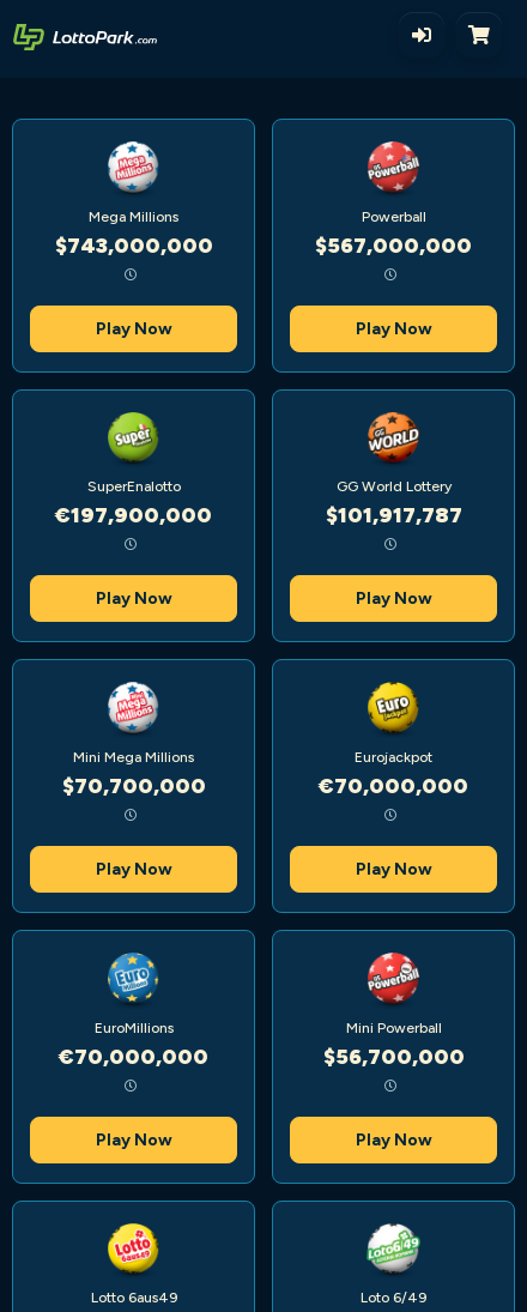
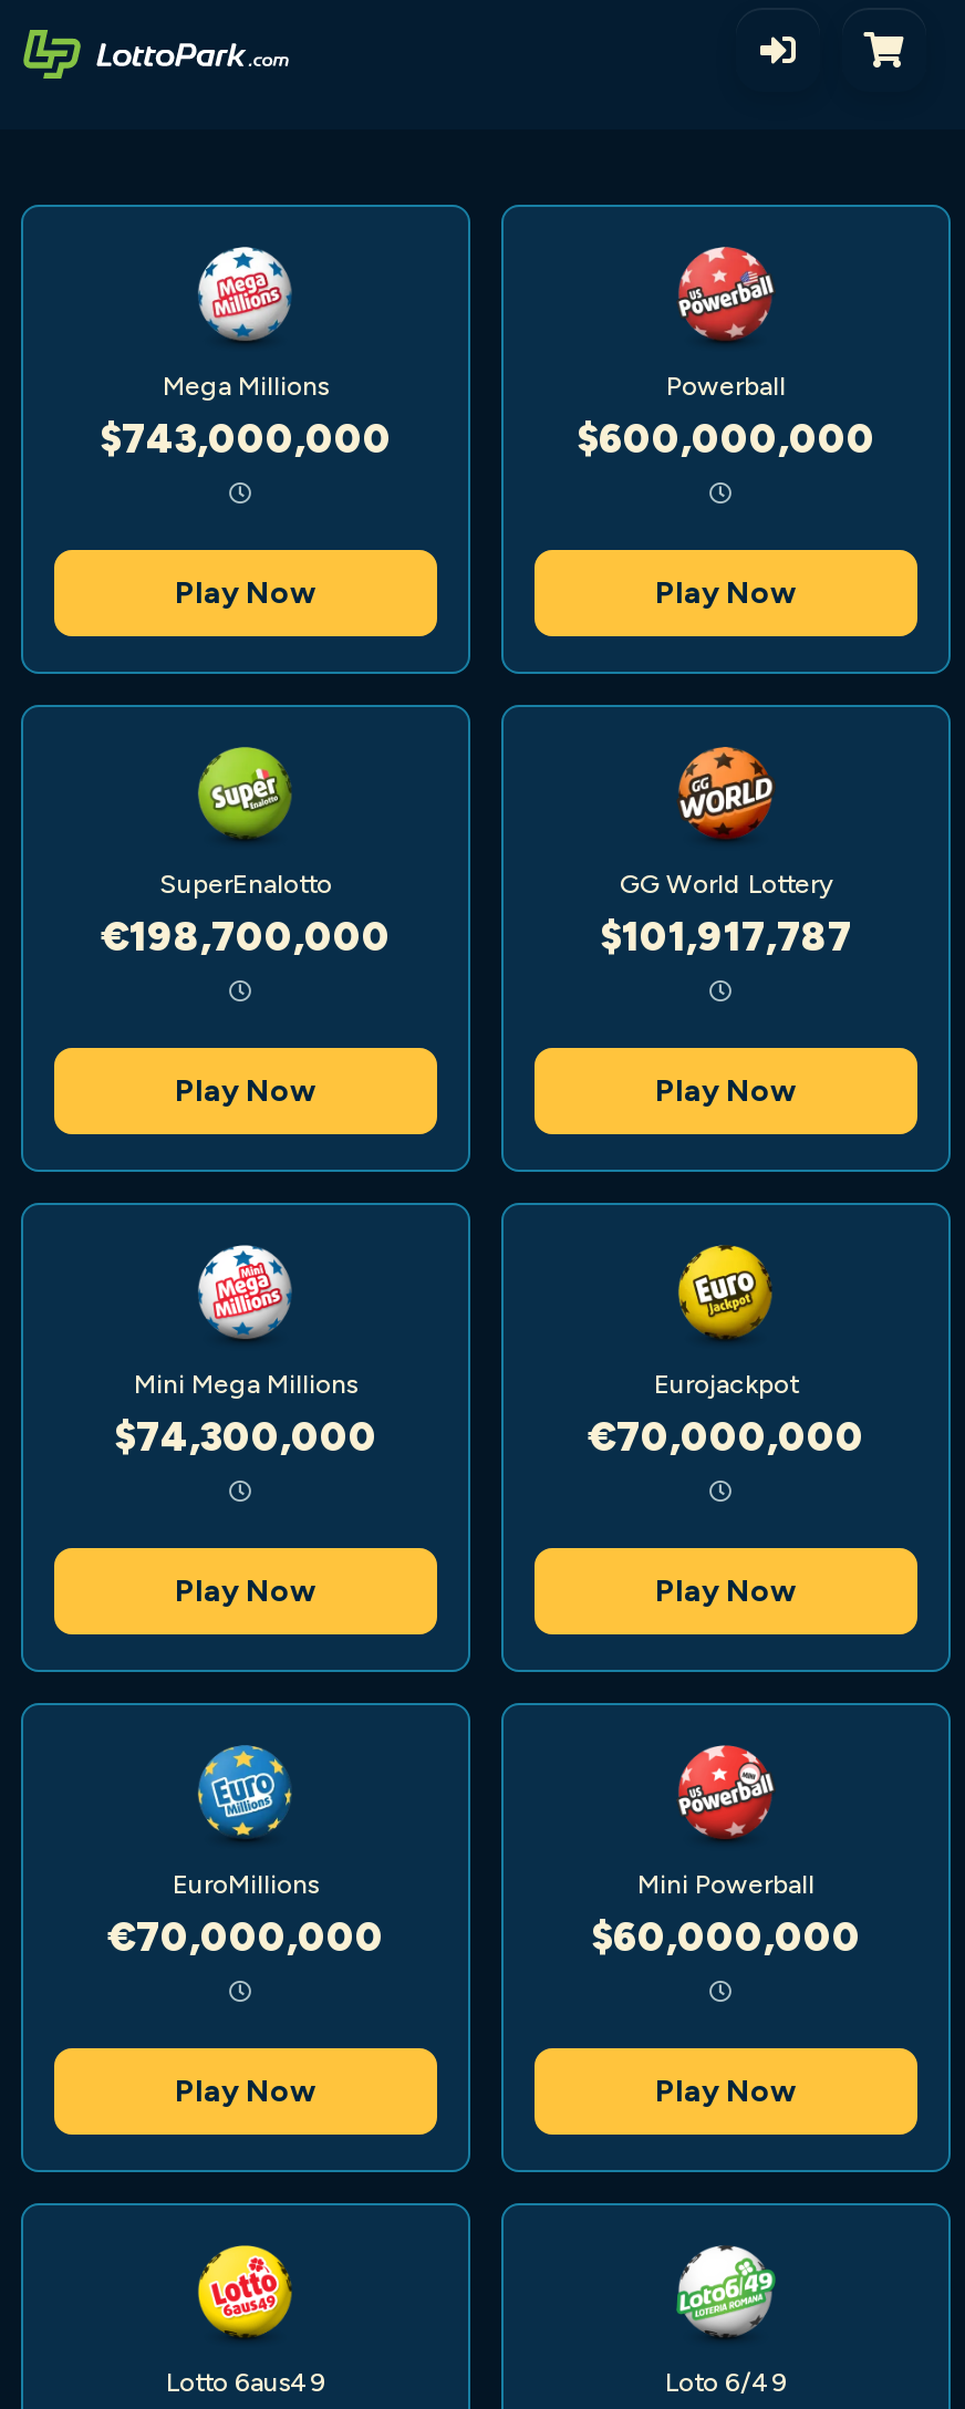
[315,232,472,258] $567,000,000 -> [577,414,875,463] $600,000,000
[55,503,212,529] €197,900,000 -> [101,914,391,962] €198,700,000
[62,773,205,799] $70,700,000 -> [114,1413,377,1462] $74,300,000
[323,1043,464,1070] $56,700,000 -> [591,1913,861,1962] $60,000,000

